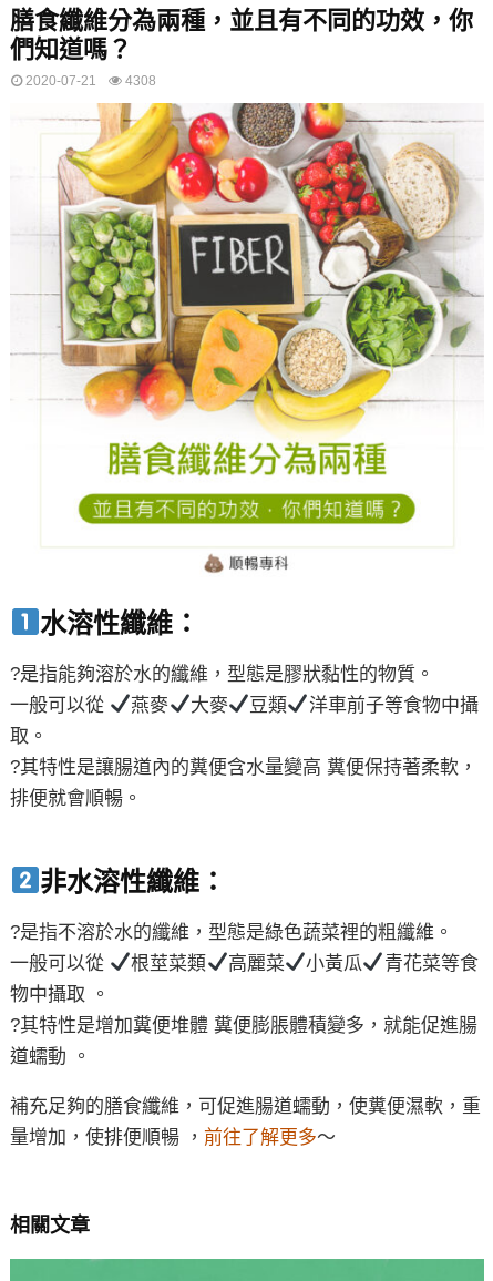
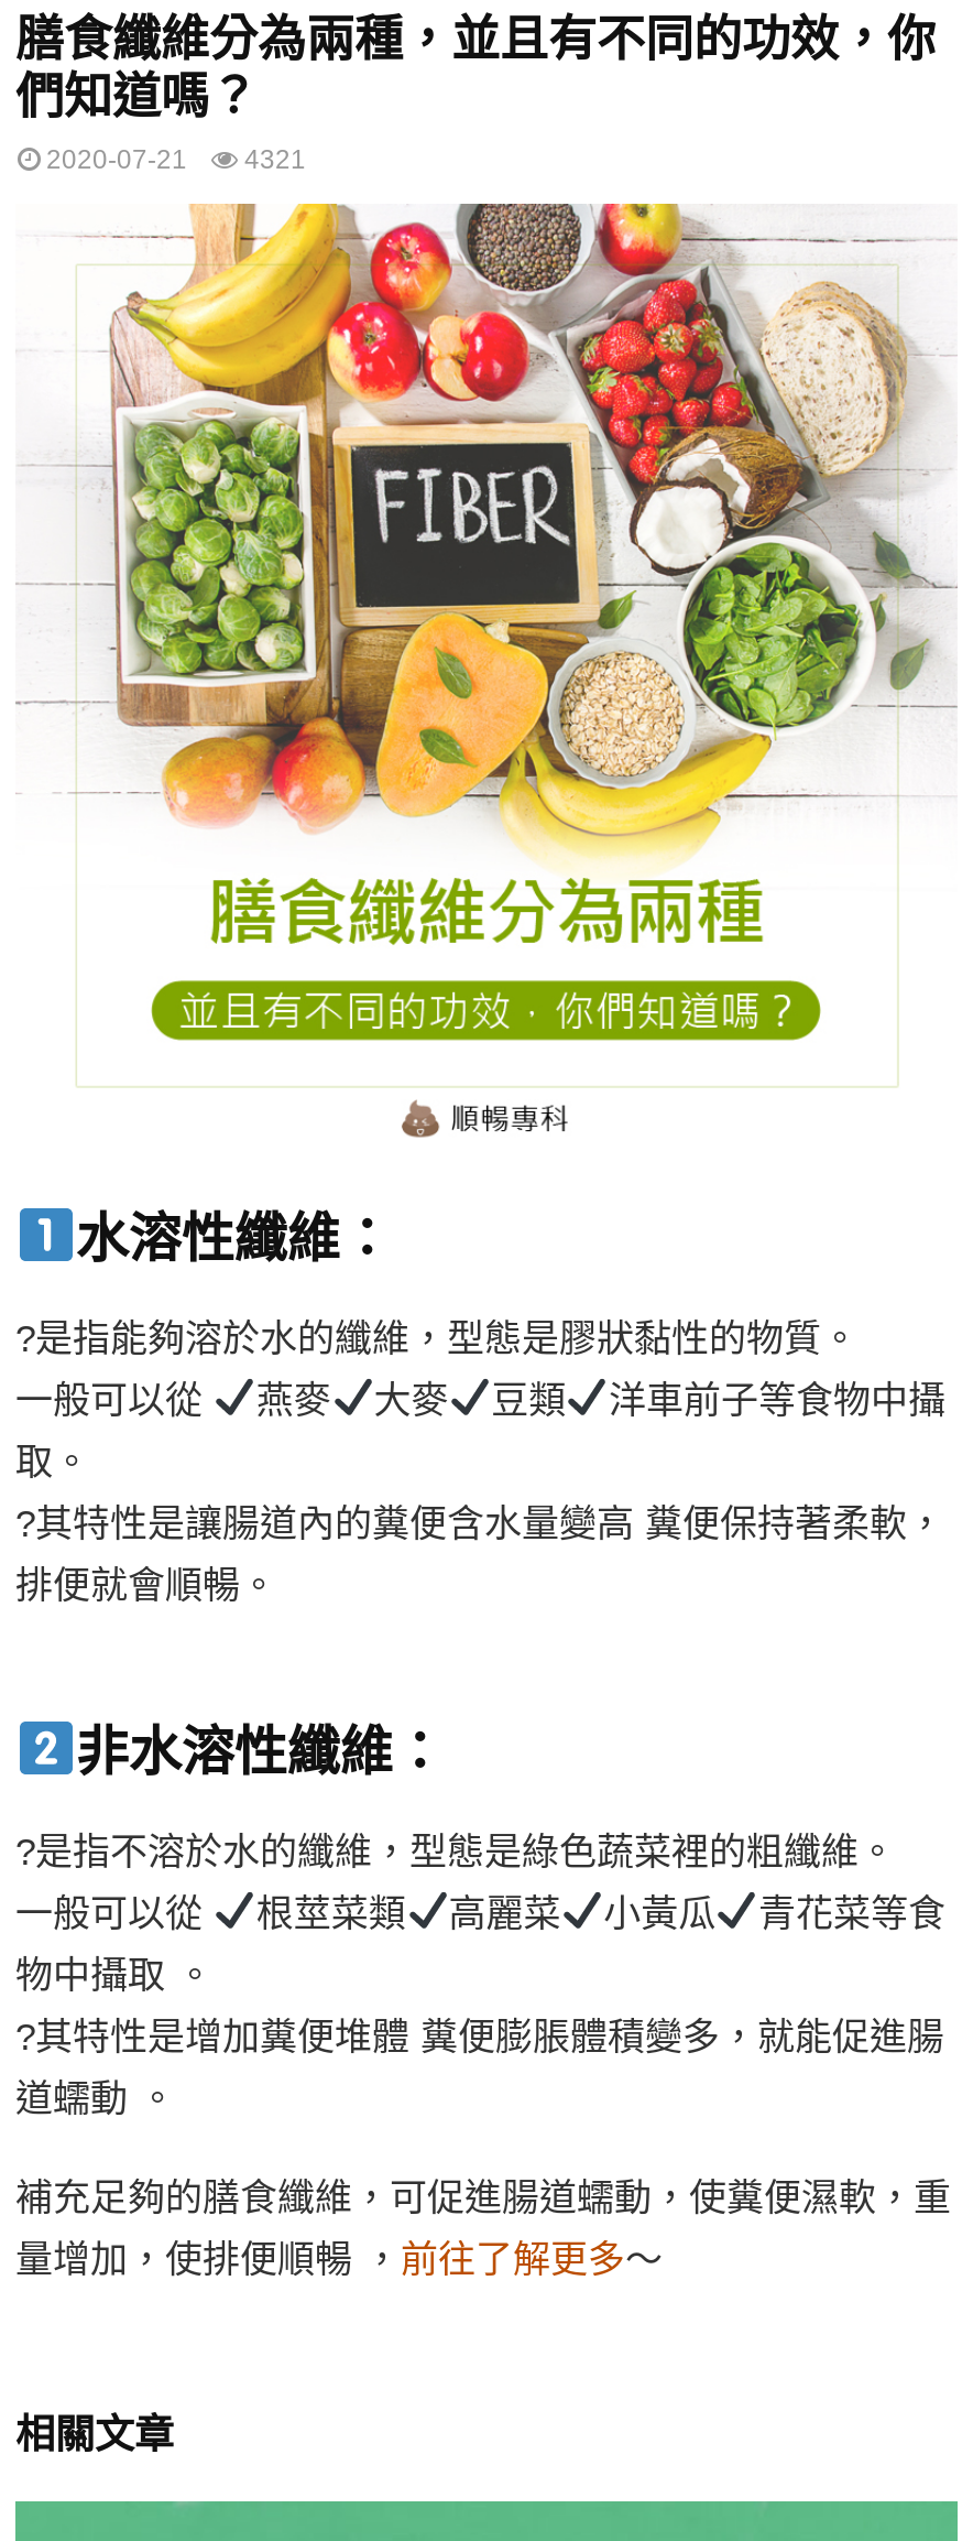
[25,73,156,89] 2020-07-21 4308 -> [46,144,306,175] 2020-07-21 4321

